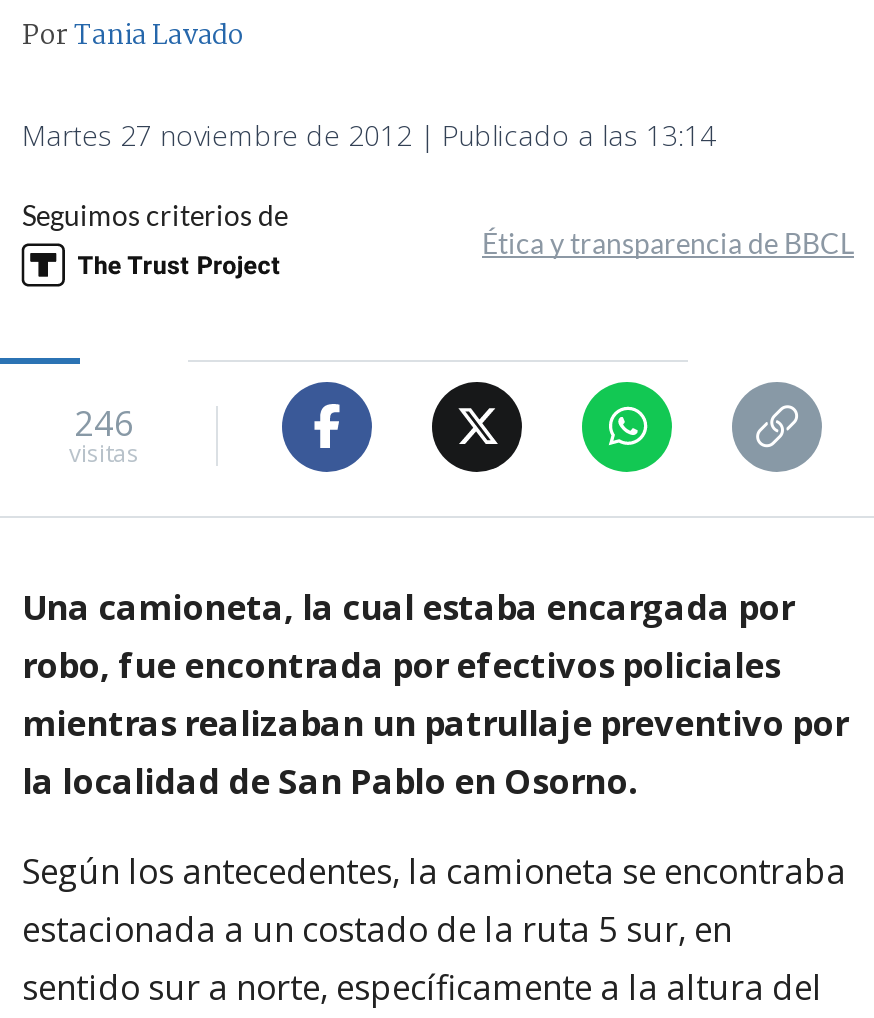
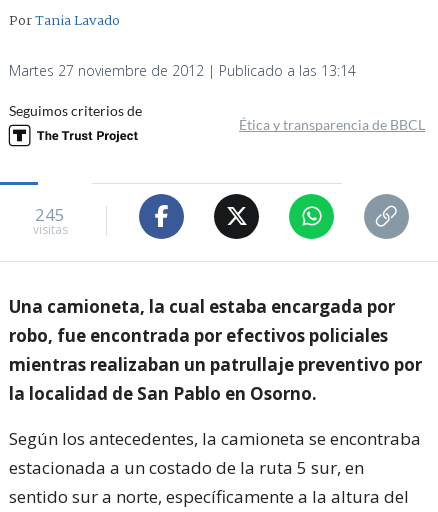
[74,401,134,447] 246 -> [35,203,65,226] 245

